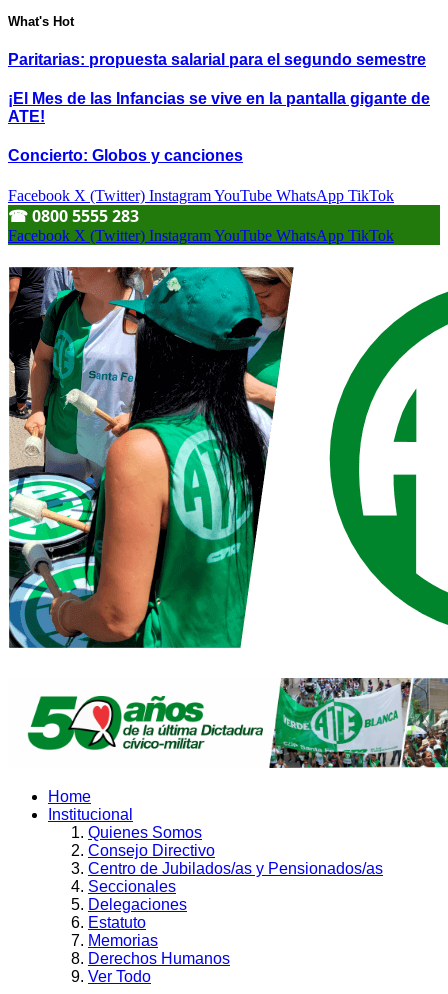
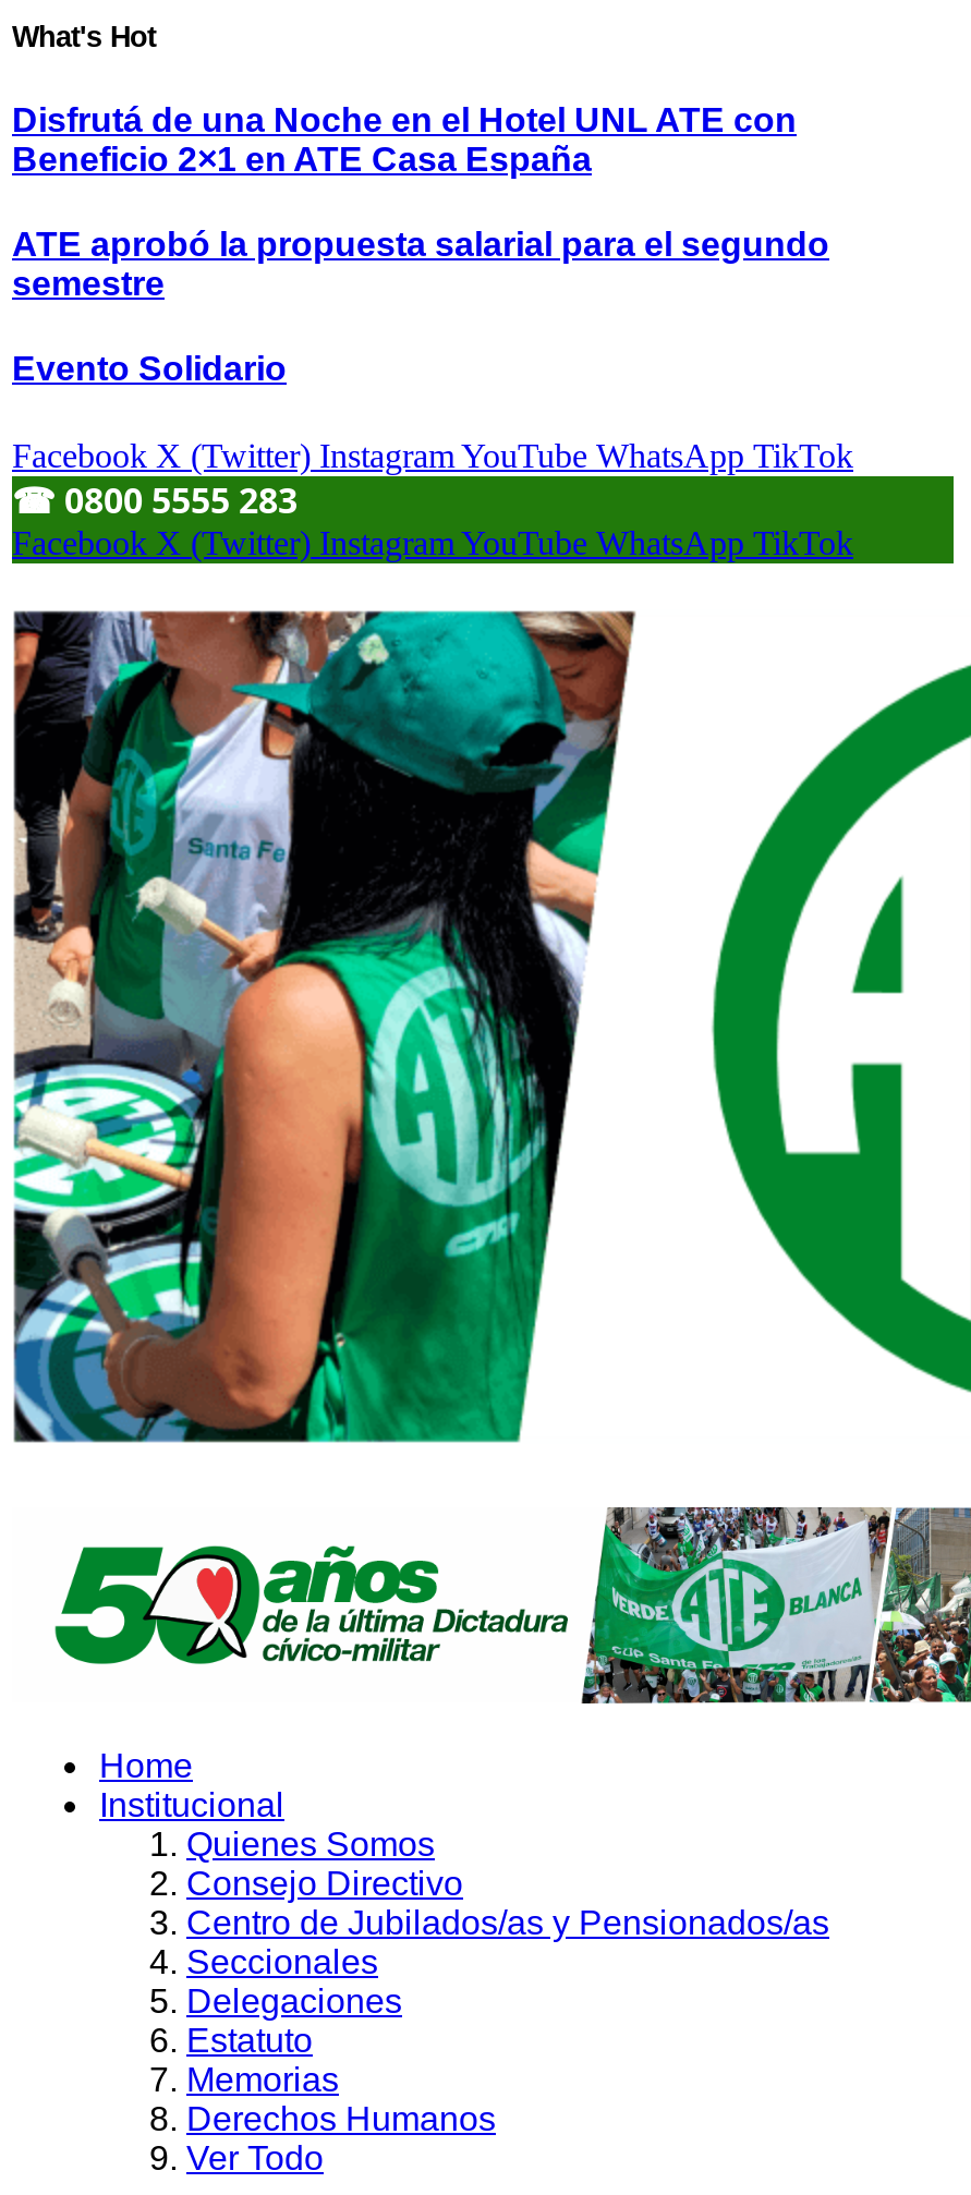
[8,51,426,68] Paritarias: propuesta salarial para el segundo semestre -> [12,101,797,177] Disfrutá de una Noche en el Hotel UNL ATE con | Beneficio 2×1 en ATE Casa España
[8,90,430,125] ¡El Mes de las Infancias se vive en la pantalla gigante de | ATE! -> [12,226,829,302] ATE aprobó la propuesta salarial para el segundo | semestre
[8,147,243,164] Concierto: Globos y canciones -> [12,351,287,388] Evento Solidario

